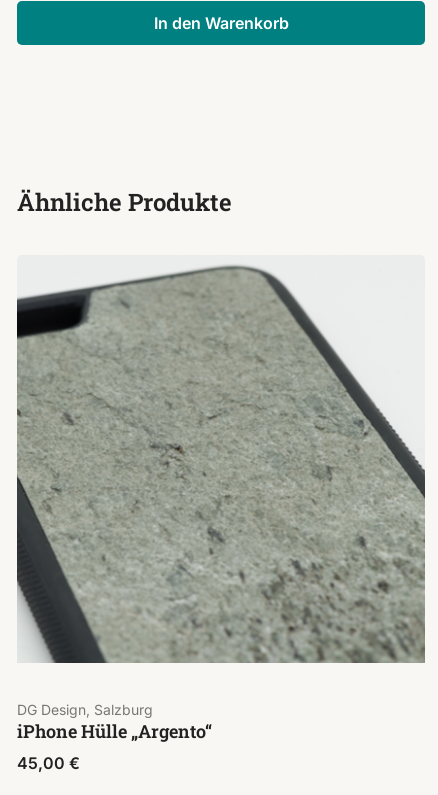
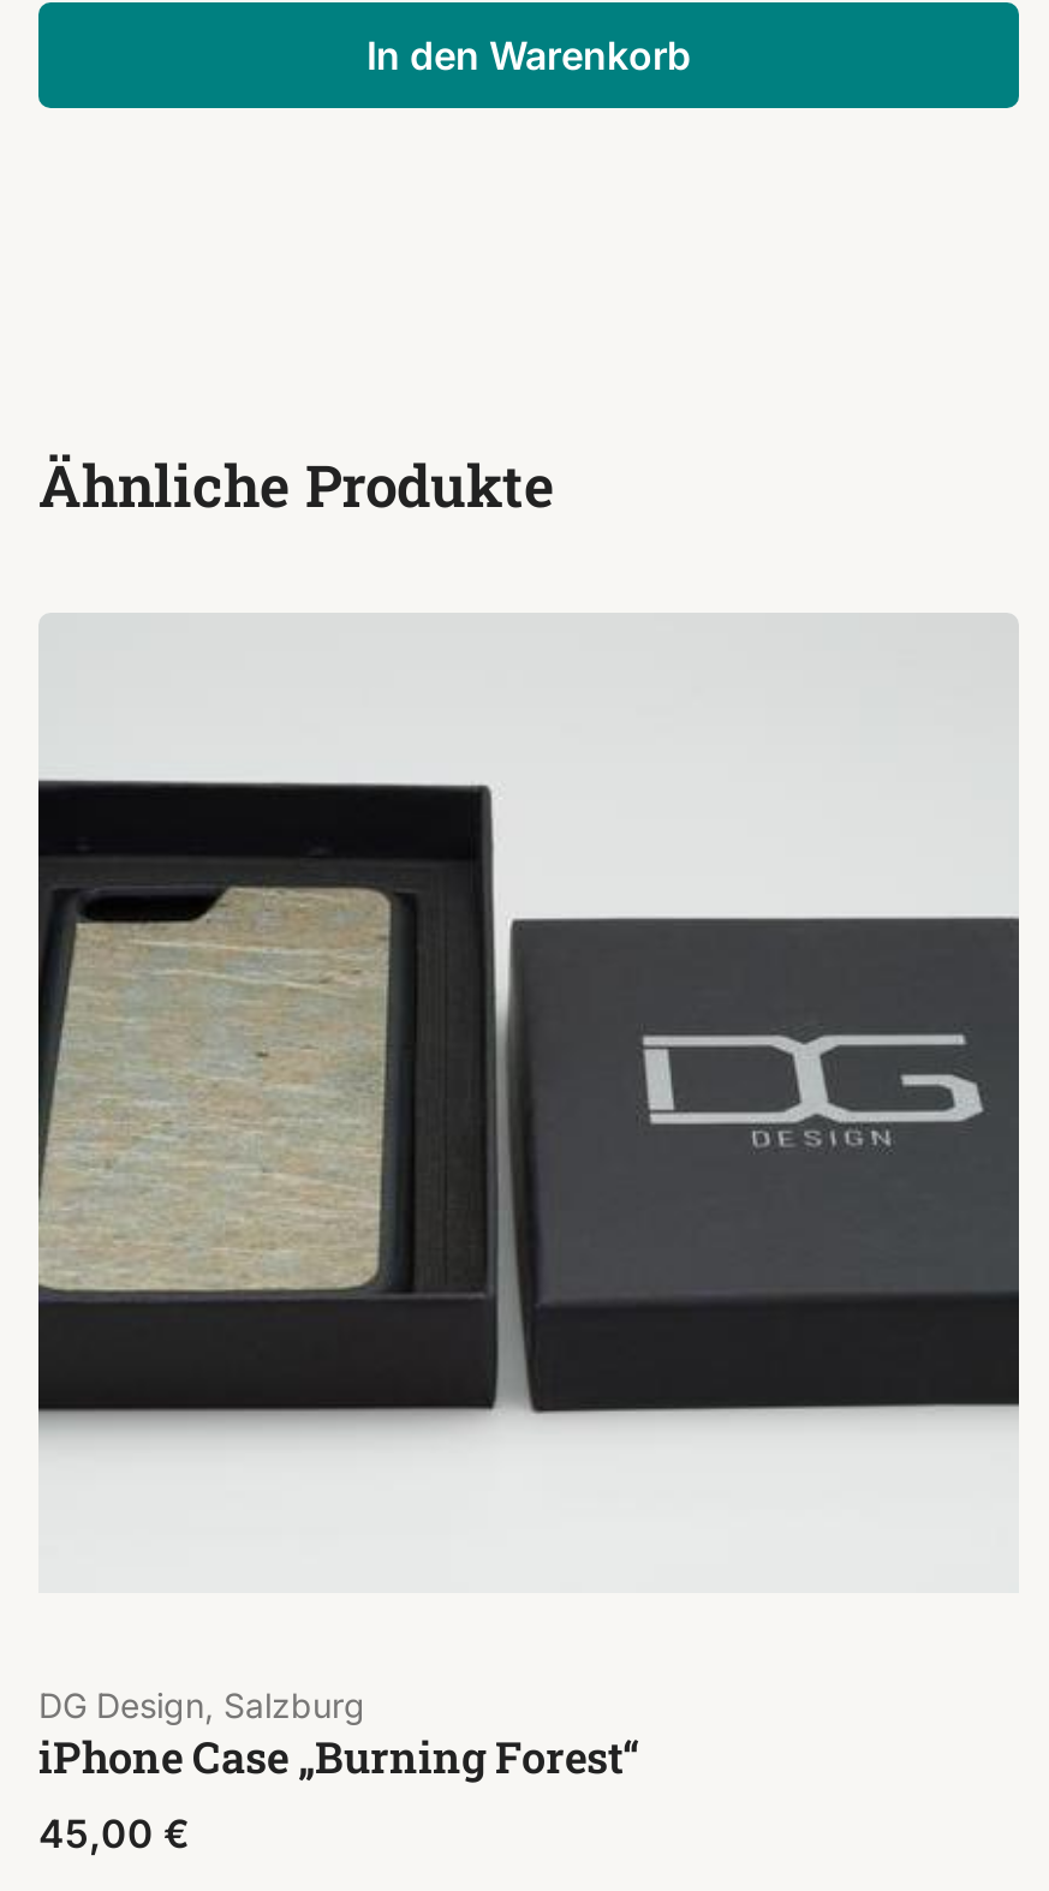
[16,265,426,664] [image] -> [38,639,1021,1593] [image]
[17,719,212,743] iPhone Hülle „Argento“ -> [38,1729,639,1786] iPhone Case „Burning Forest“

